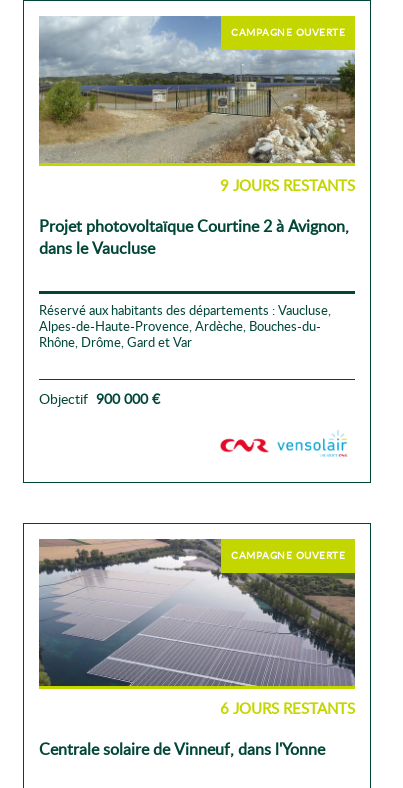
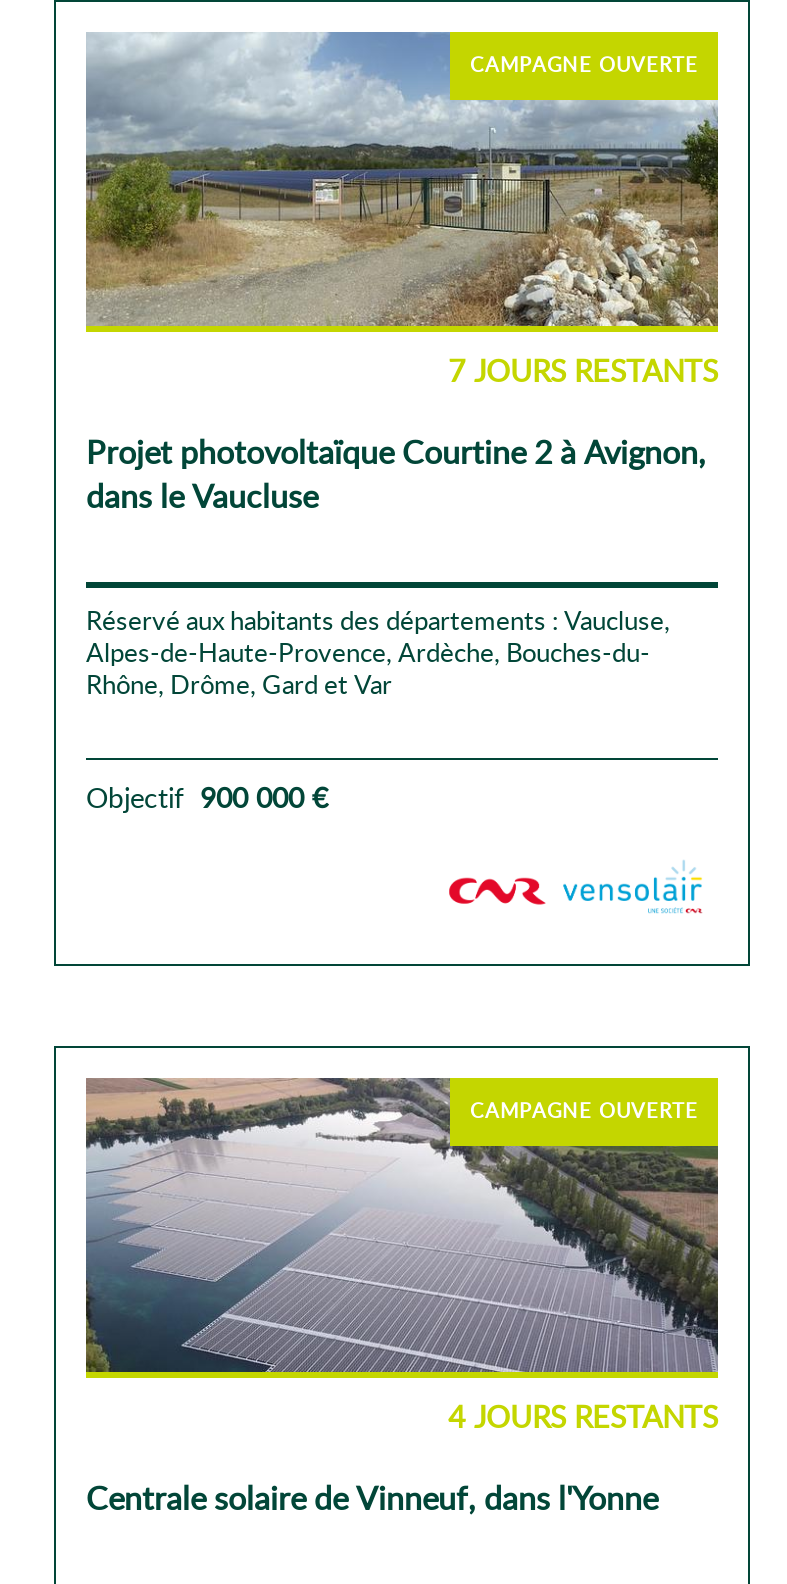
[220,179,355,194] 9 JOURS RESTANTS -> [448,358,718,388] 7 JOURS RESTANTS
[220,702,355,717] 6 JOURS RESTANTS -> [448,1404,718,1434] 4 JOURS RESTANTS

